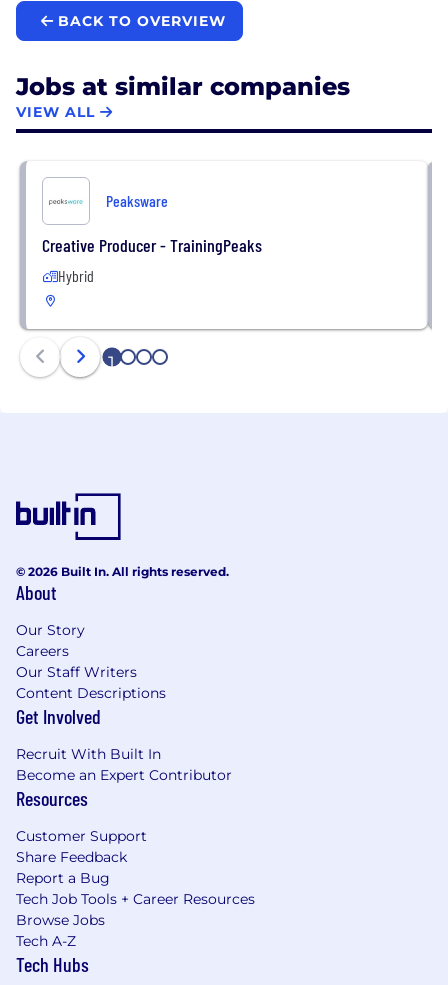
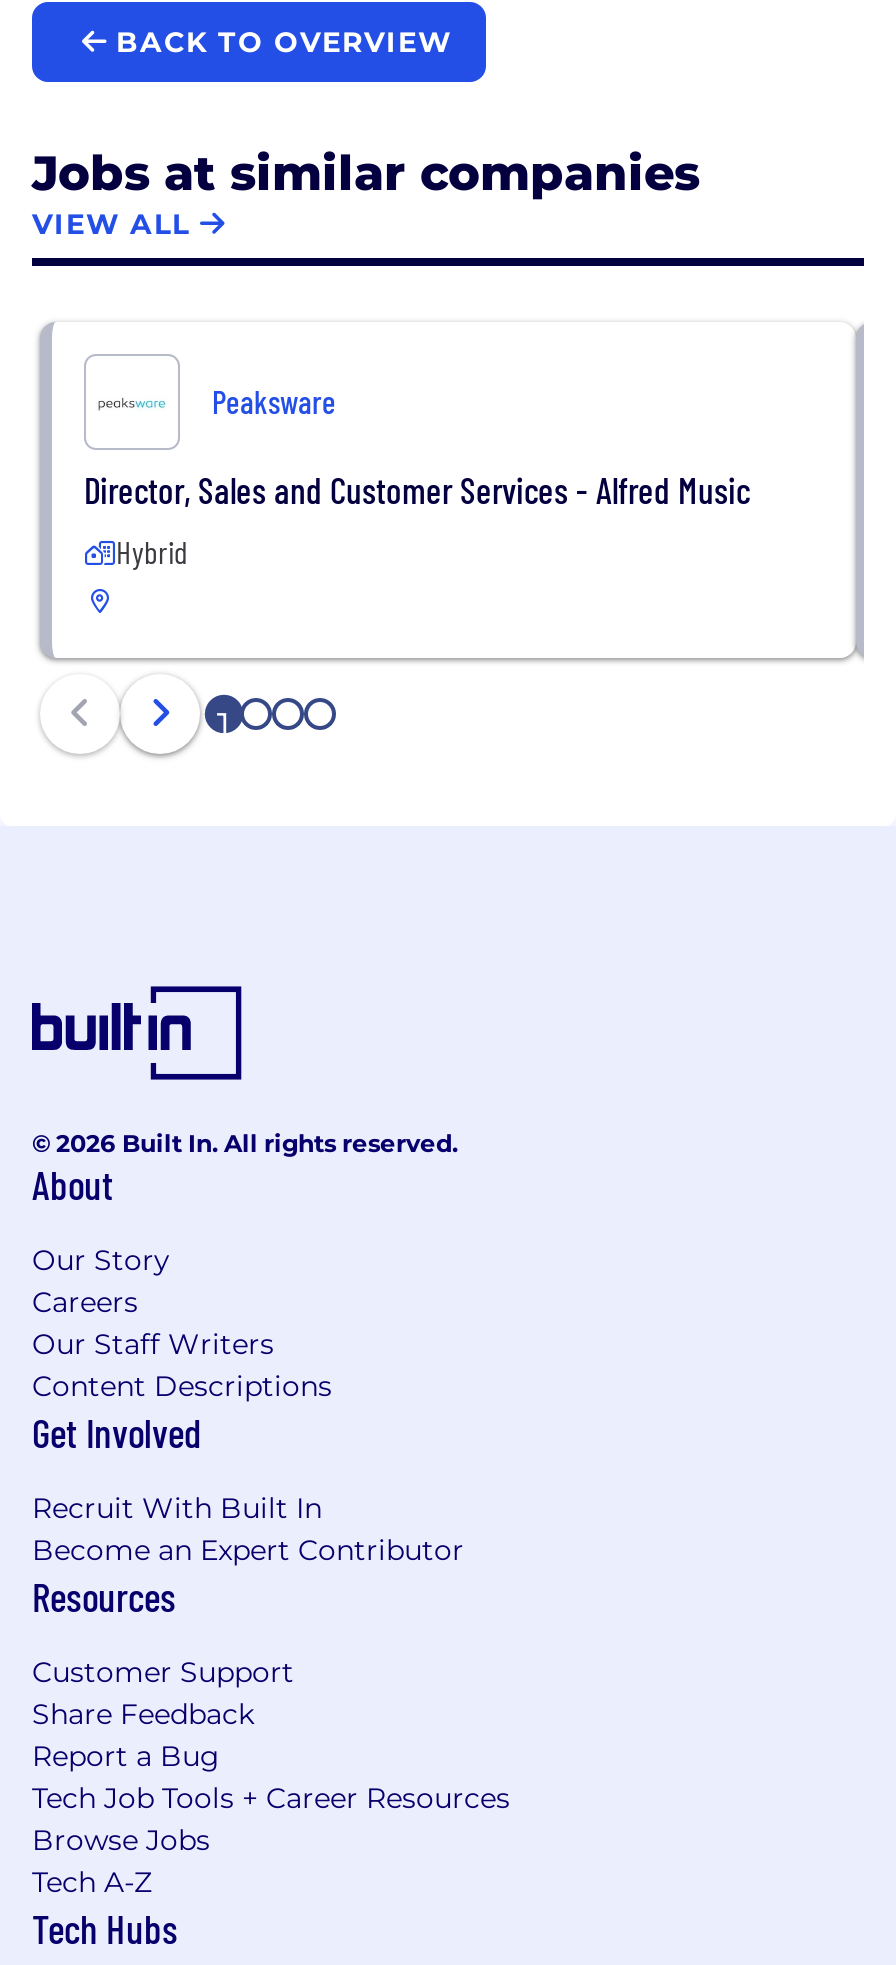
[42,234,262,256] Creative Producer - TrainingPeaks -> [84,468,750,512] Director, Sales and Customer Services - Alfred Music

